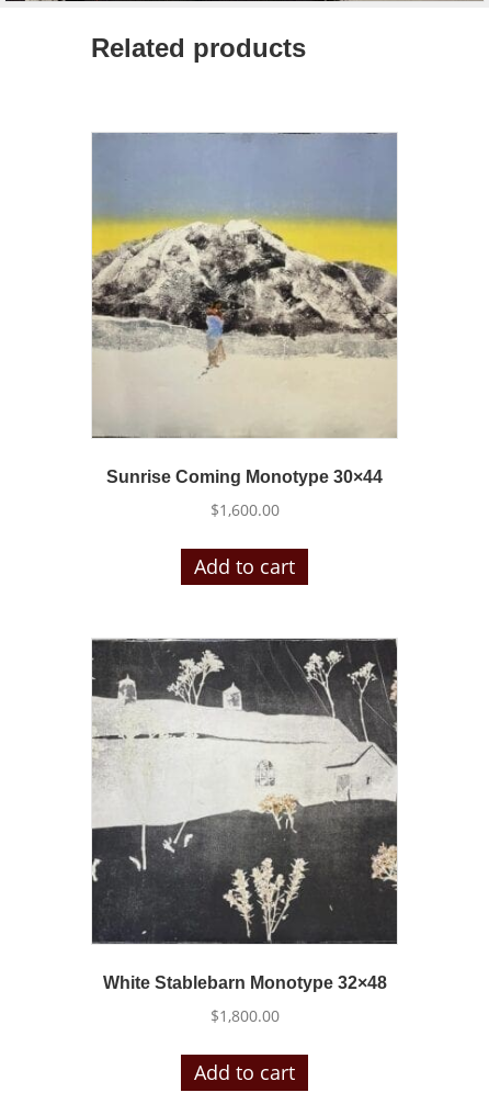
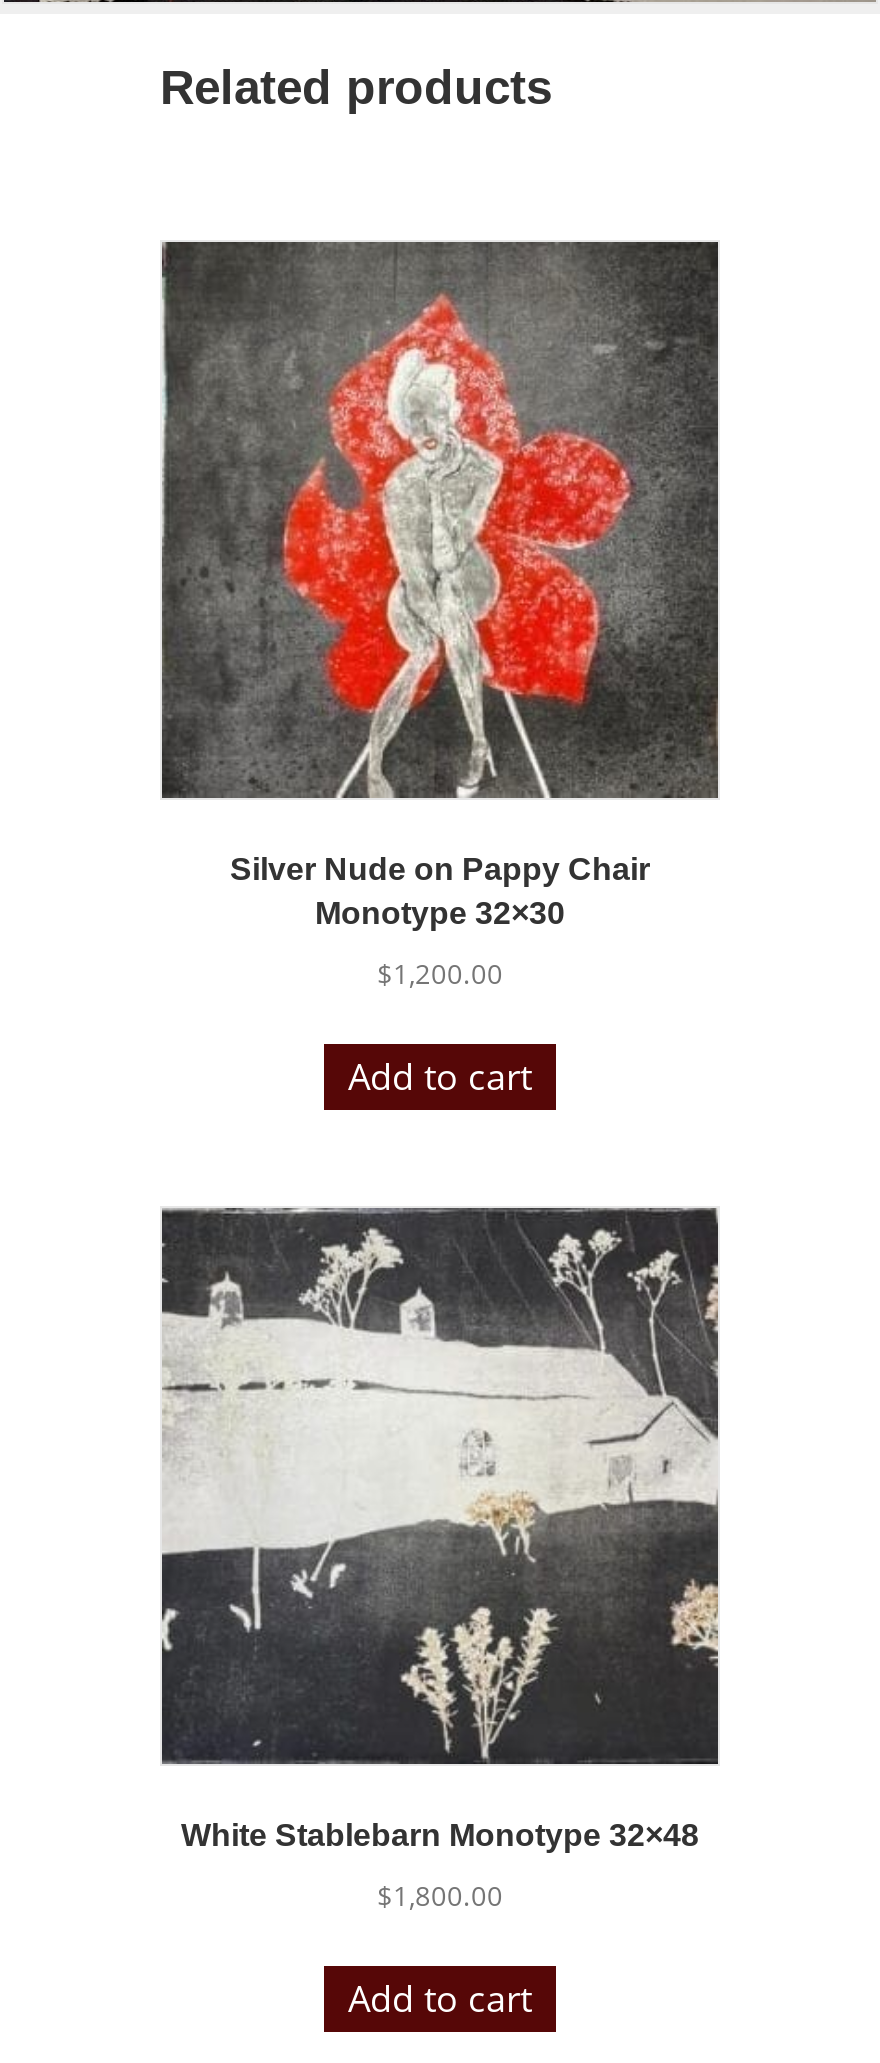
[92,132,398,487] [image] | Sunrise Coming Monotype 30×44 -> [162,242,720,931] [image] | Silver Nude on Pappy Chair | Monotype 32×30
[210,500,279,521] $1,600.00 -> [377,955,503,993] $1,200.00

